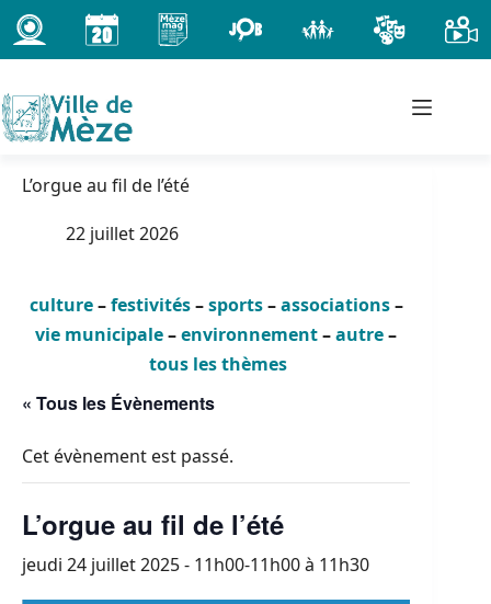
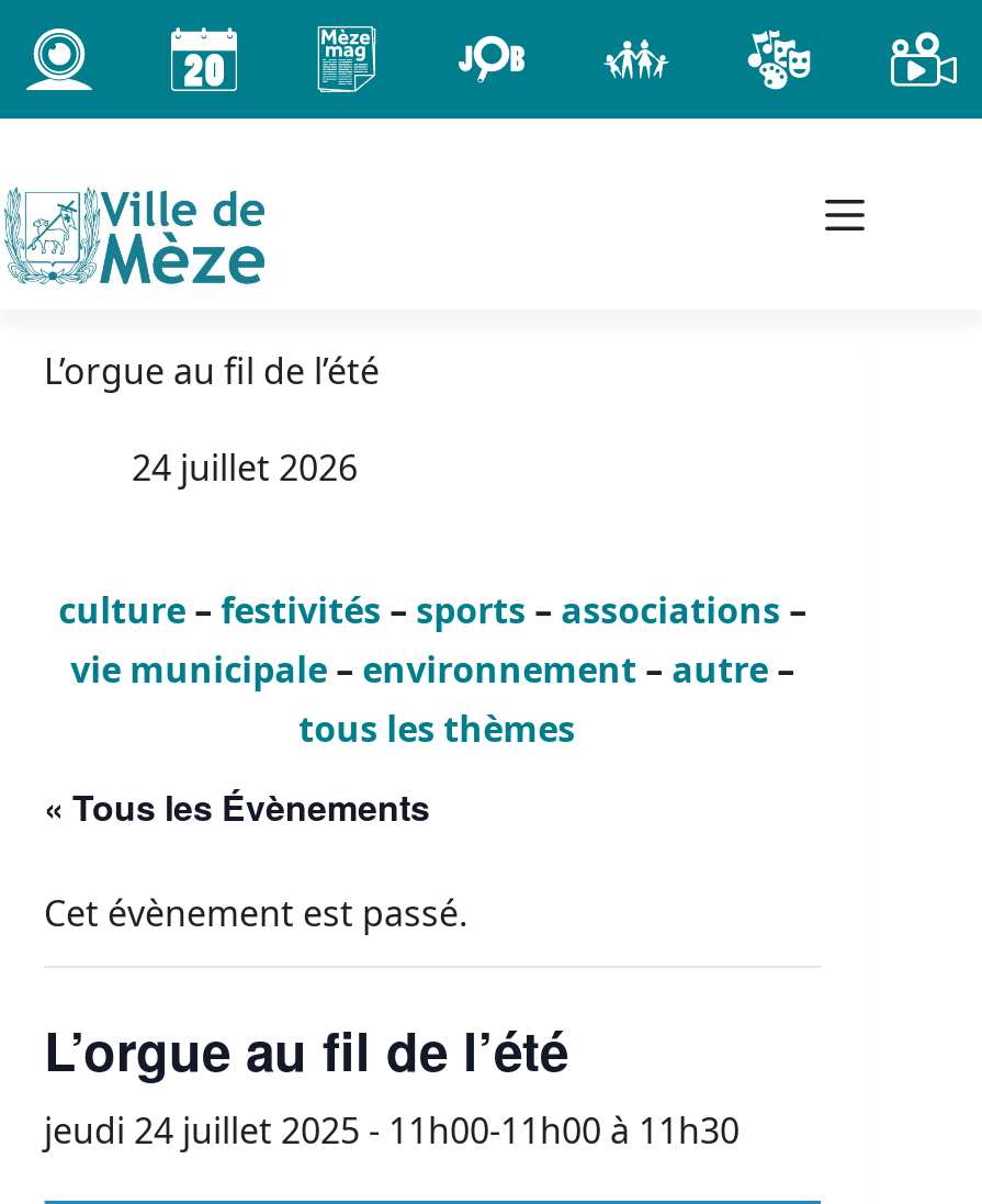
[66,221,179,246] 22 juillet 2026 -> [132,443,358,492] 24 juillet 2026

